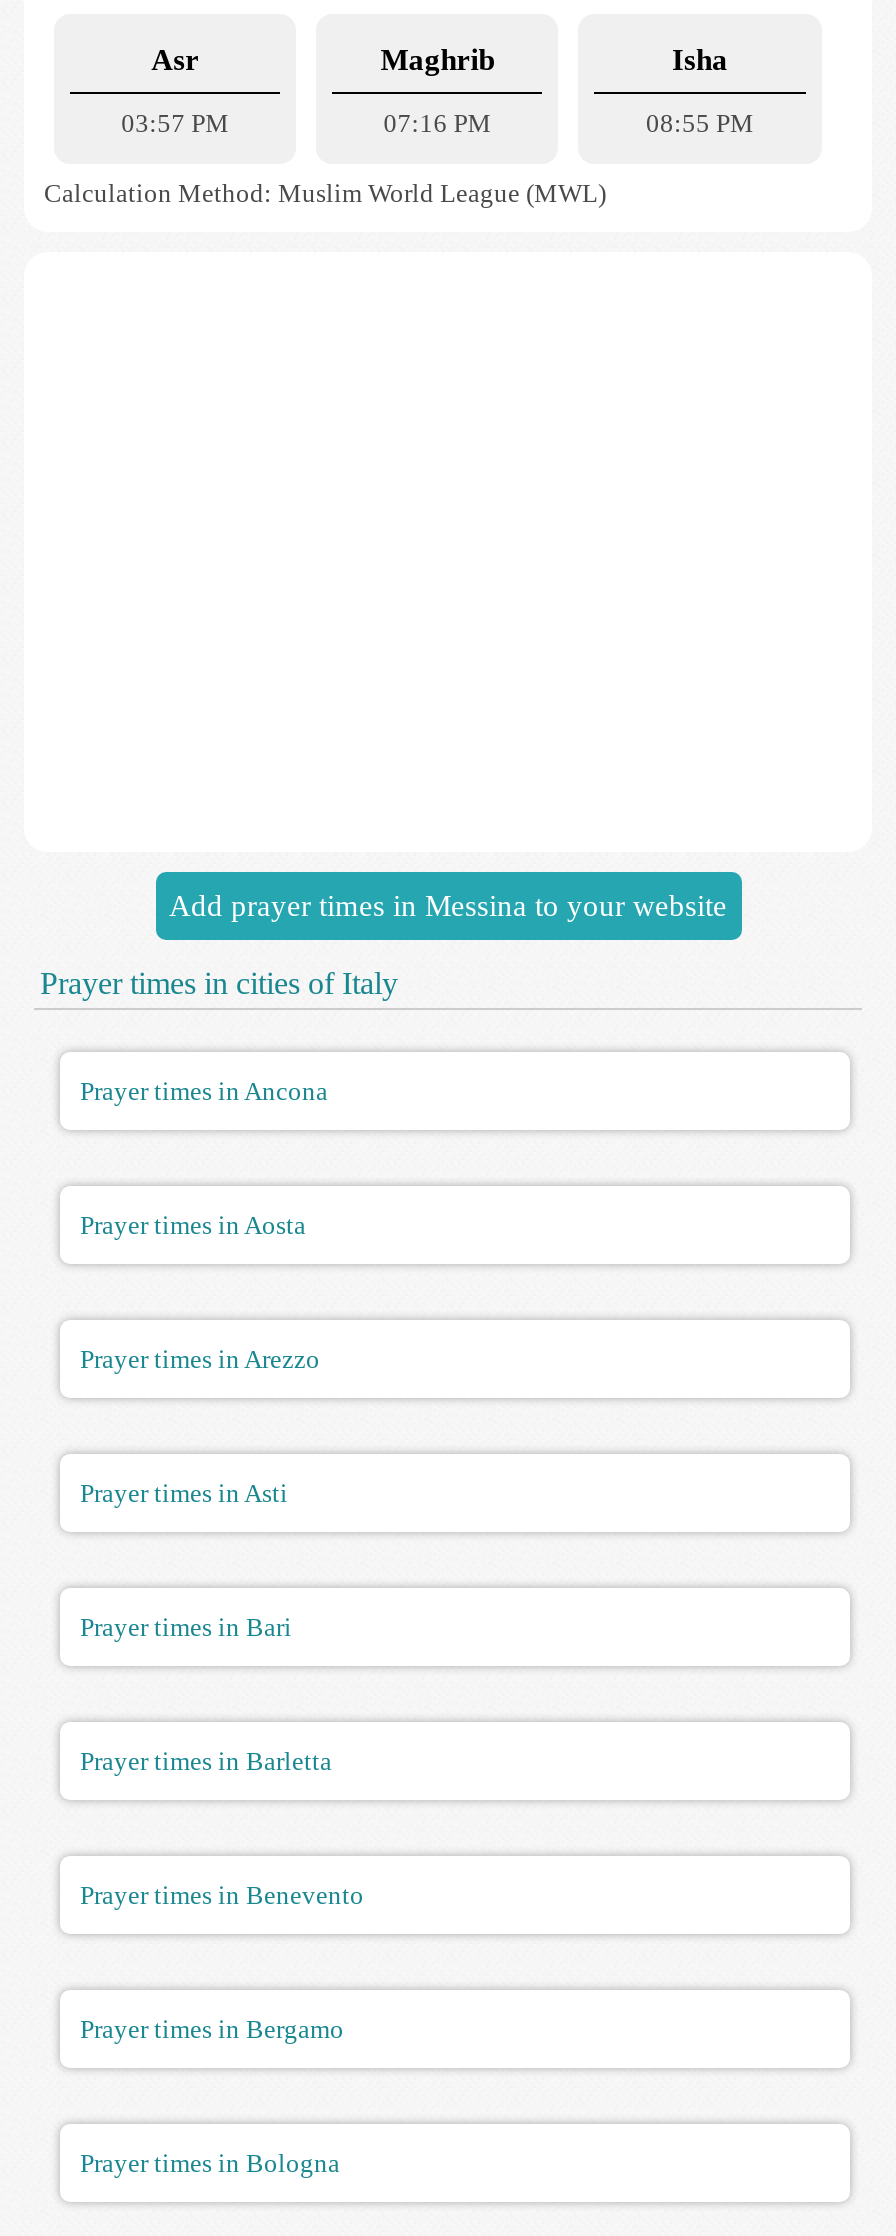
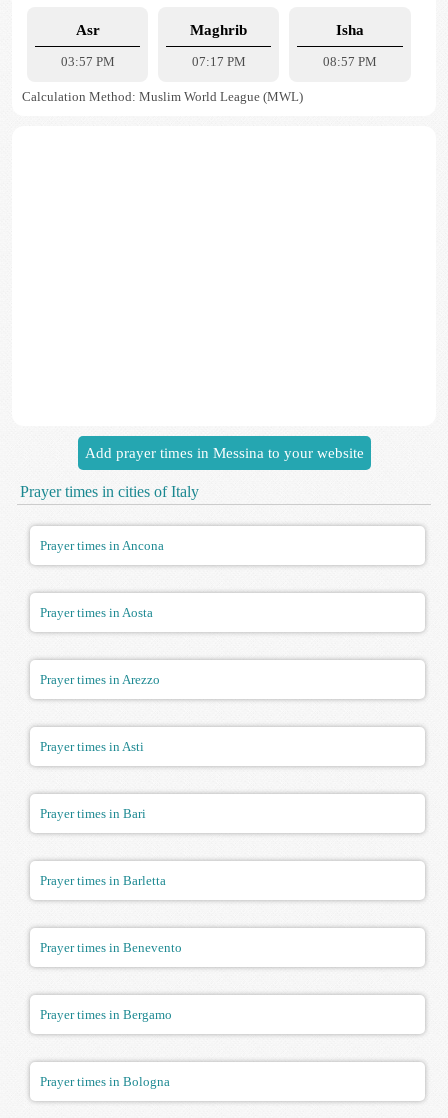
[384,108,492,138] 07:16 PM -> [192,54,246,69] 07:17 PM
[646,108,754,138] 08:55 PM -> [323,54,377,69] 08:57 PM

